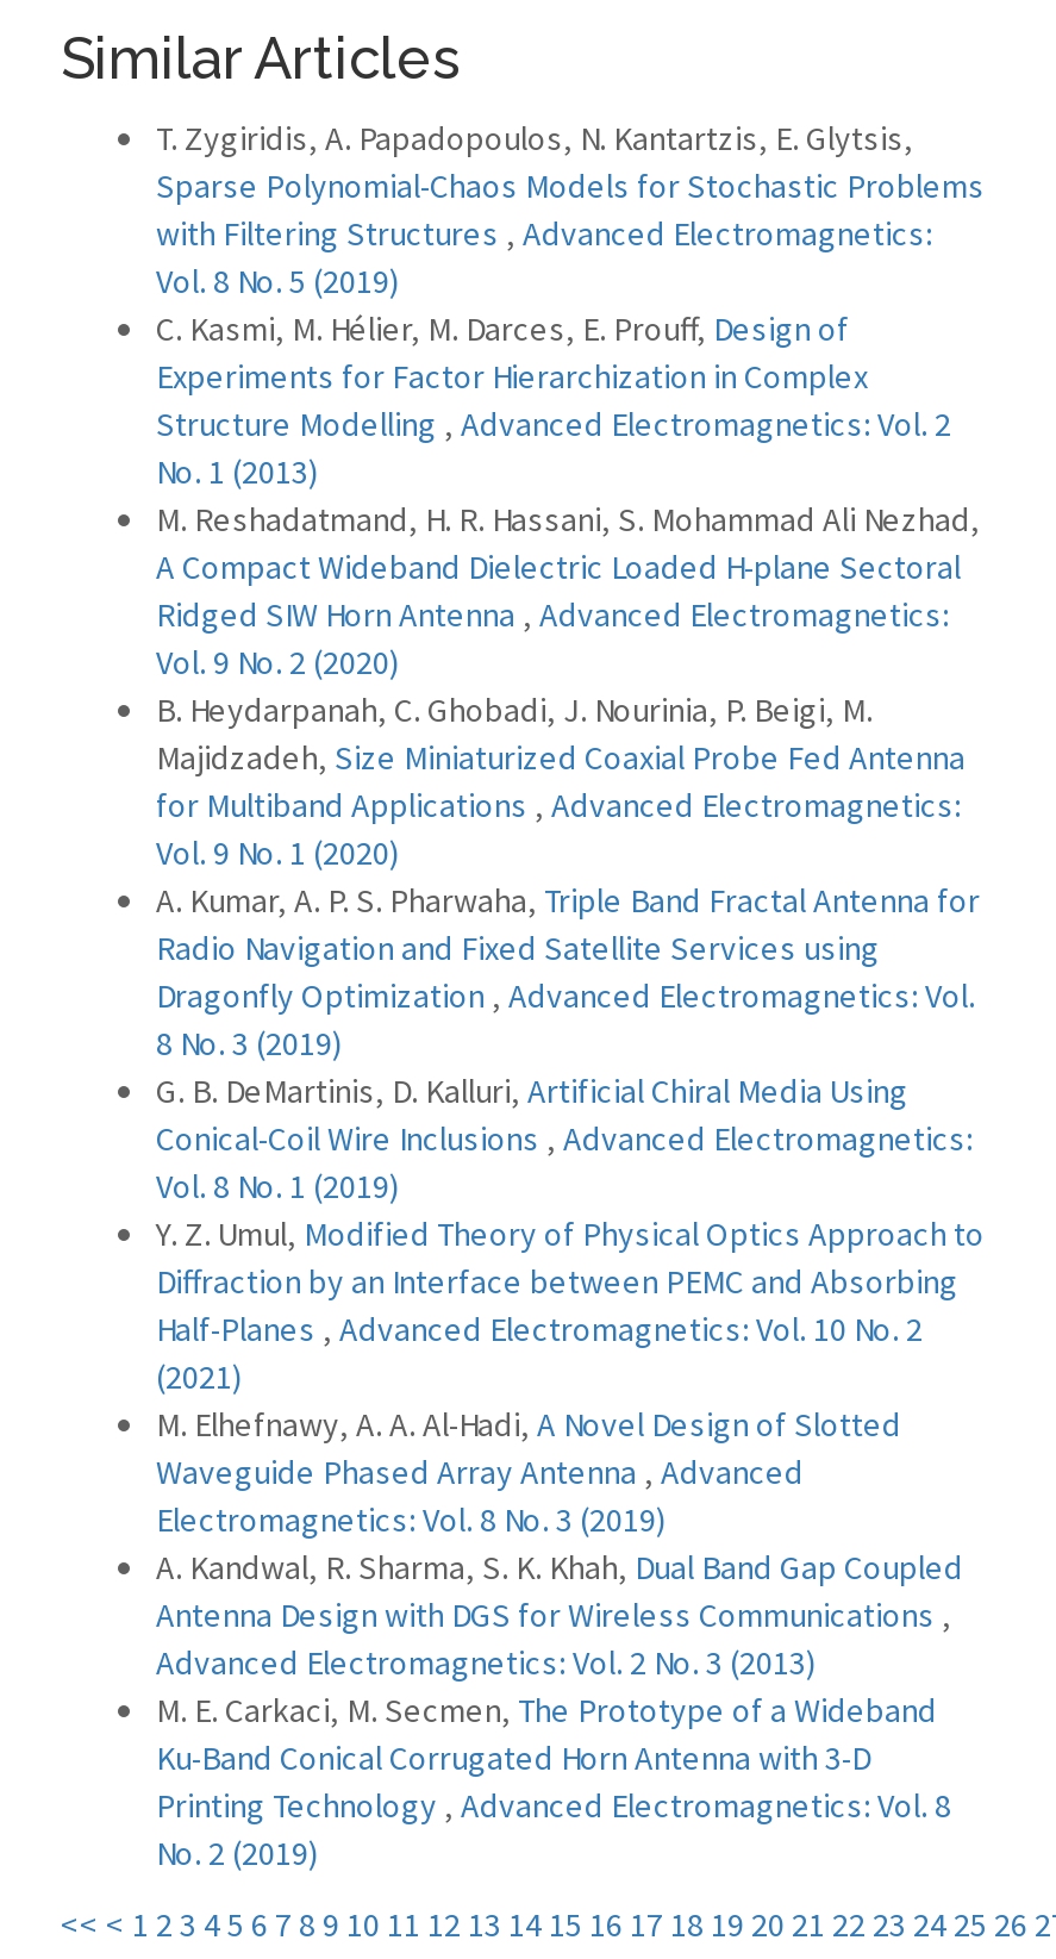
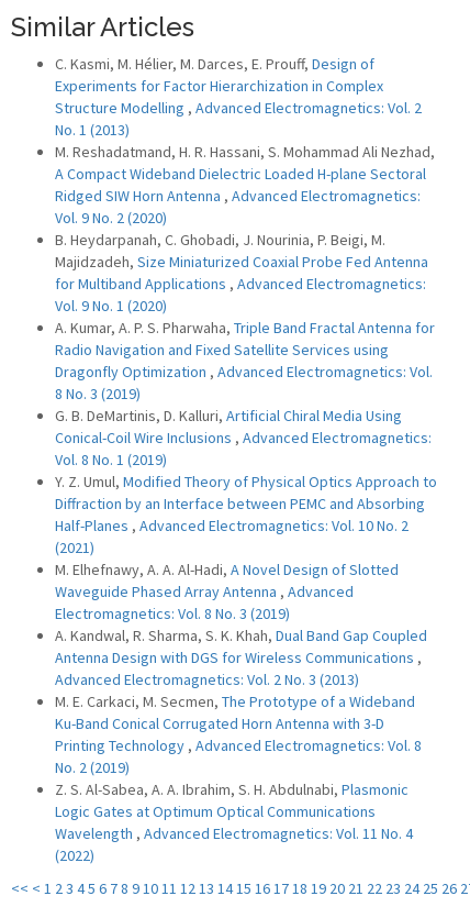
[156,117,985,302] T. Zygiridis, A. Papadopoulos, N. Kantartzis, E. Glytsis, | Sparse Polynomial-Chaos Models for Stochastic Problems | with Filtering Structures, Advanced Electromagnetics: | Vol. 8 No. 5 (2019) -> none
moved [156,307,985,1874] -> [55,54,437,777]: C. Kasmi, M. Hélier, M. Darces, E. Prouff, Design of | Experiments for Factor Hierarchization in Complex | Structure Modelling, Advanced Electromagnetics: Vol. 2 | ... | Printing Technology, Advanced Electromagnetics: Vol. 8 | No. 2 (2019)
none -> [55,779,413,865] Z. S. Al-Sabea, A. A. Ibrahim, S. H. Abdulnabi, Plasmonic | Logic Gates at Optimum Optical Communications | Wavelength, Advanced Electromagnetics: Vol. 11 No. 4 | (2022)

